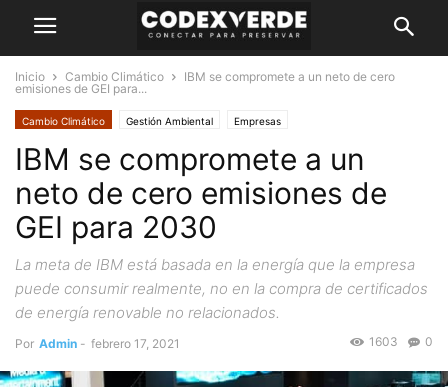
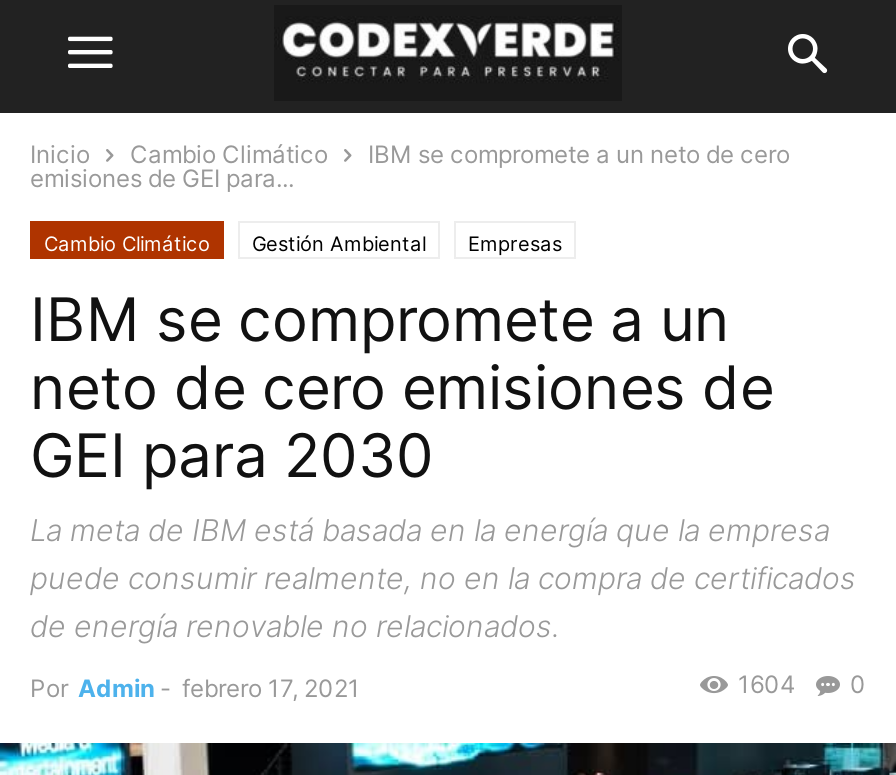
[369,334,433,349] 1603 0 -> [738,669,866,699] 1604 0

